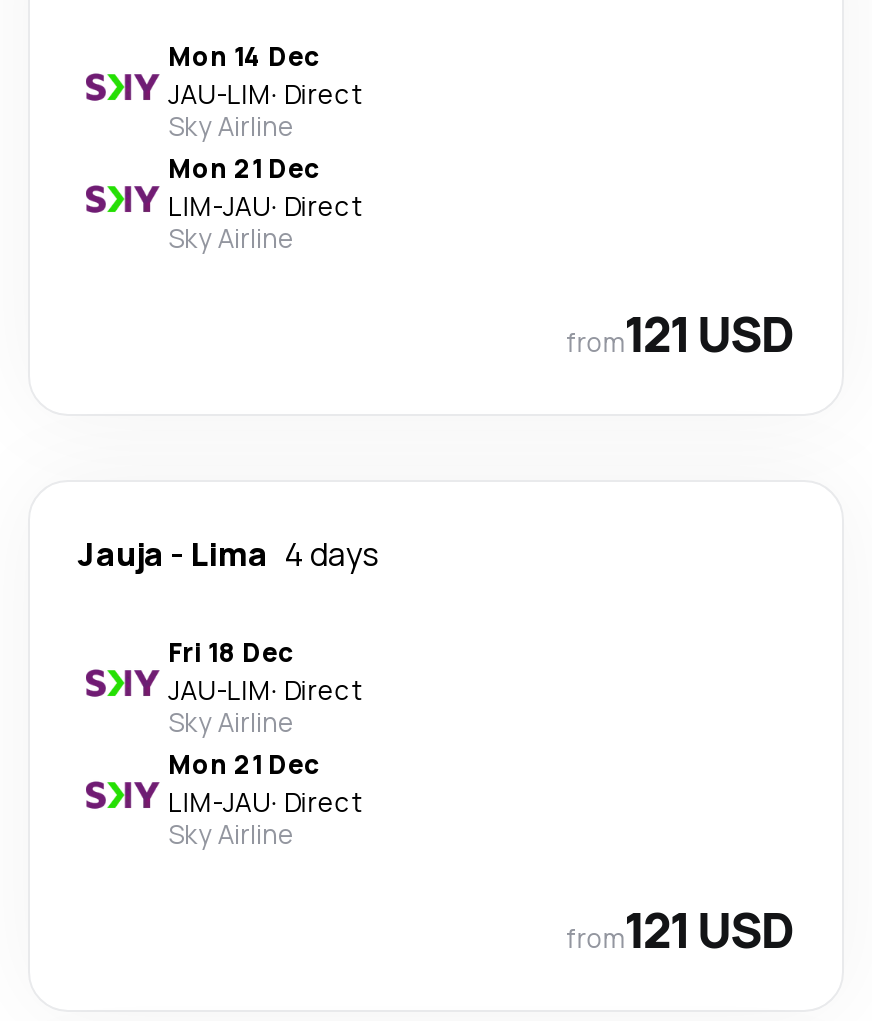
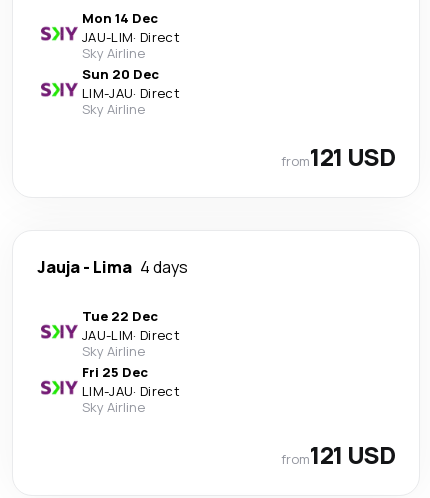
[168,150,320,186] Mon 21 Dec -> [82,65,159,83] Sun 20 Dec
[168,634,294,670] Fri 18 Dec -> [82,307,158,325] Tue 22 Dec
[168,746,320,782] Mon 21 Dec -> [82,363,148,381] Fri 25 Dec

